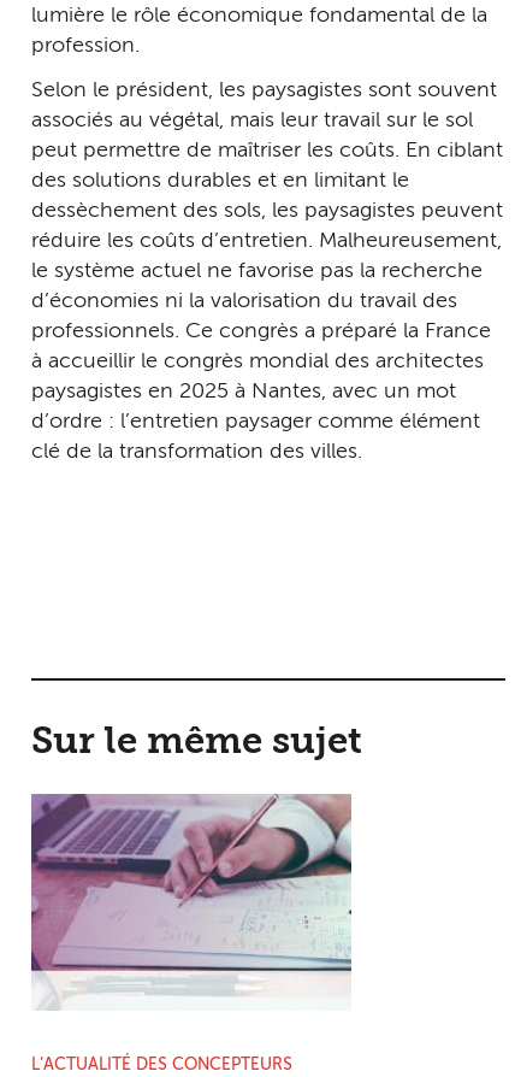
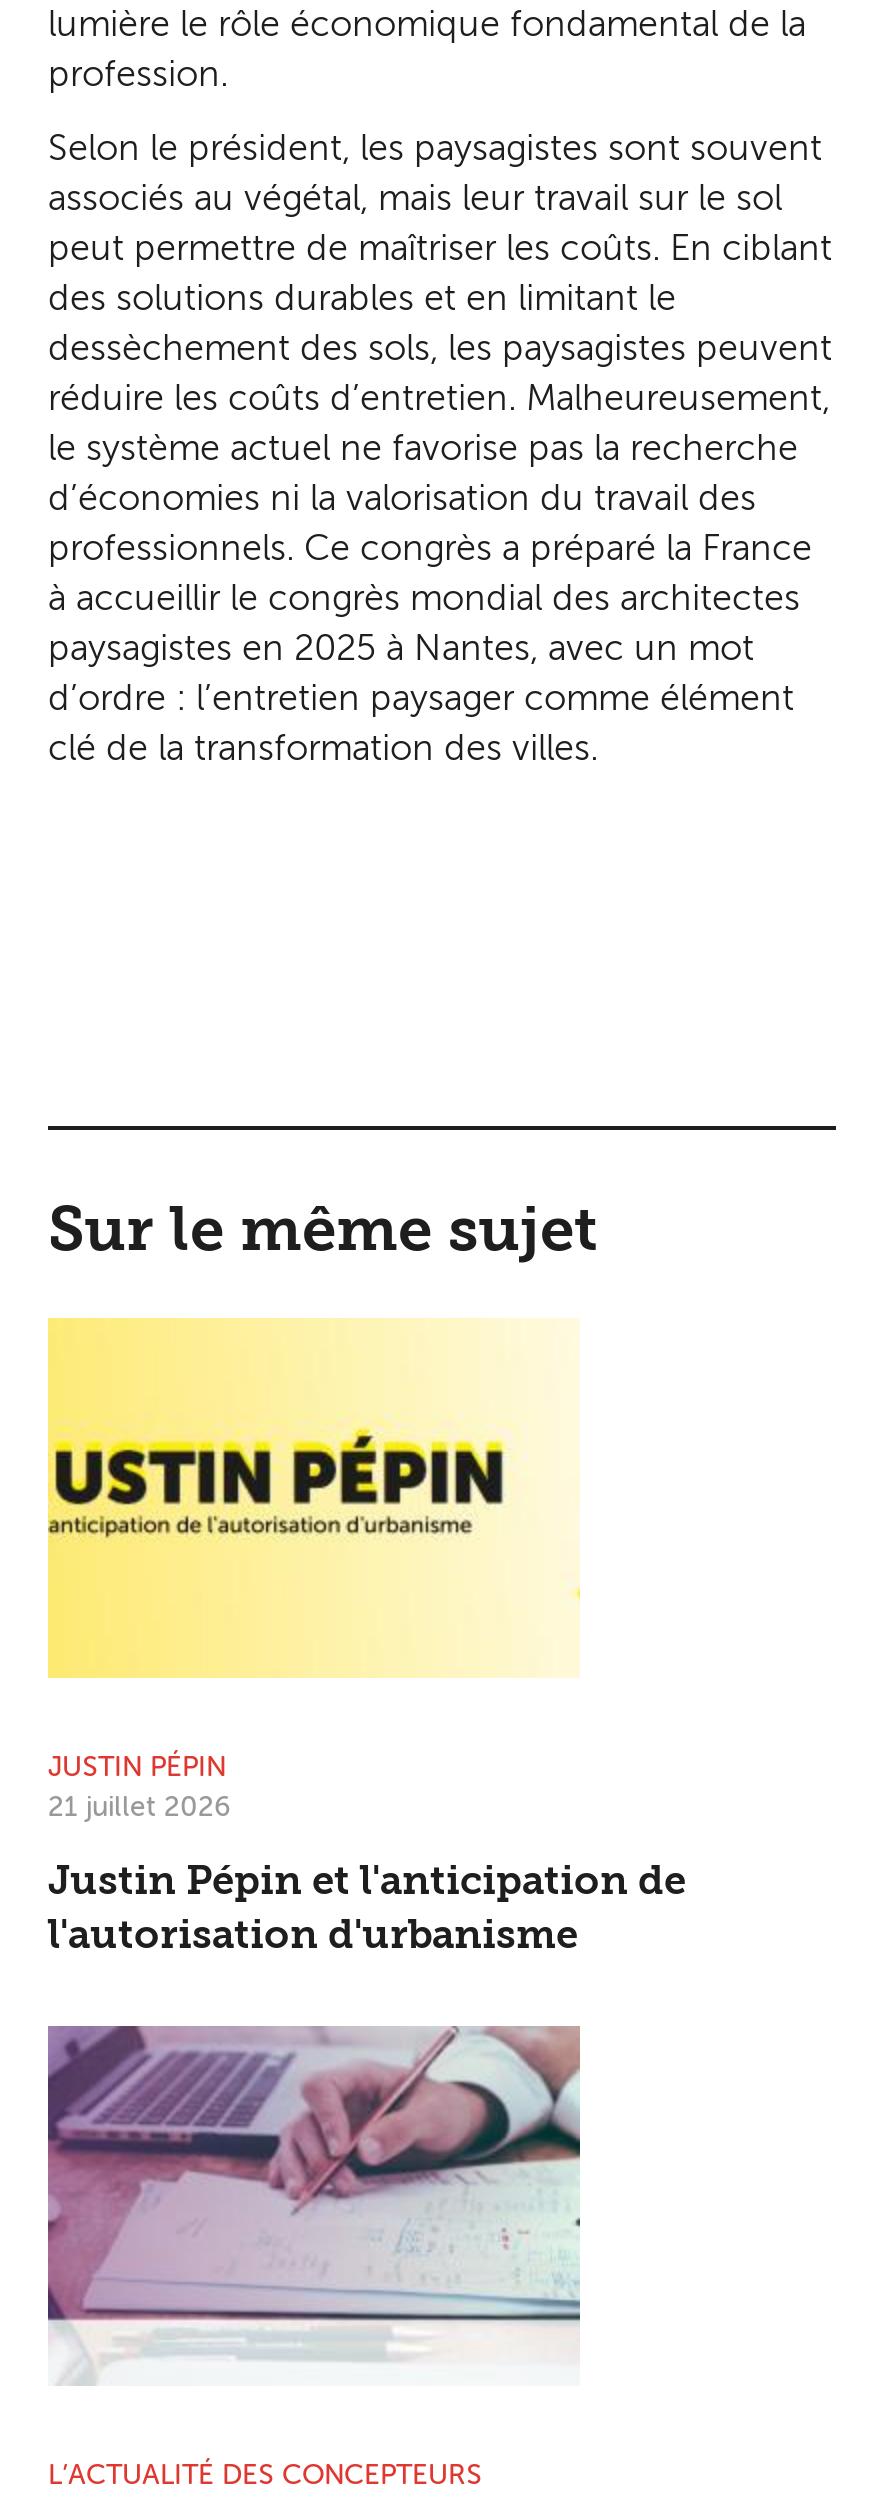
none -> [46,1316,686,1958] [image] | JUSTIN PÉPIN | 21 juillet 2026 | Justin Pépin et l'anticipation de | l'autorisation d'urbanisme

